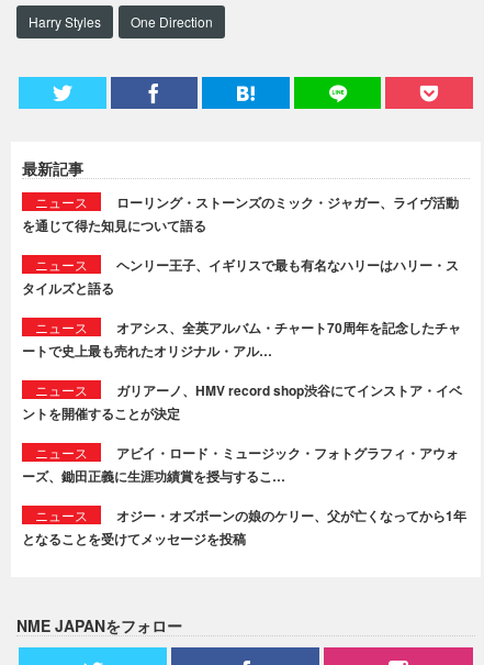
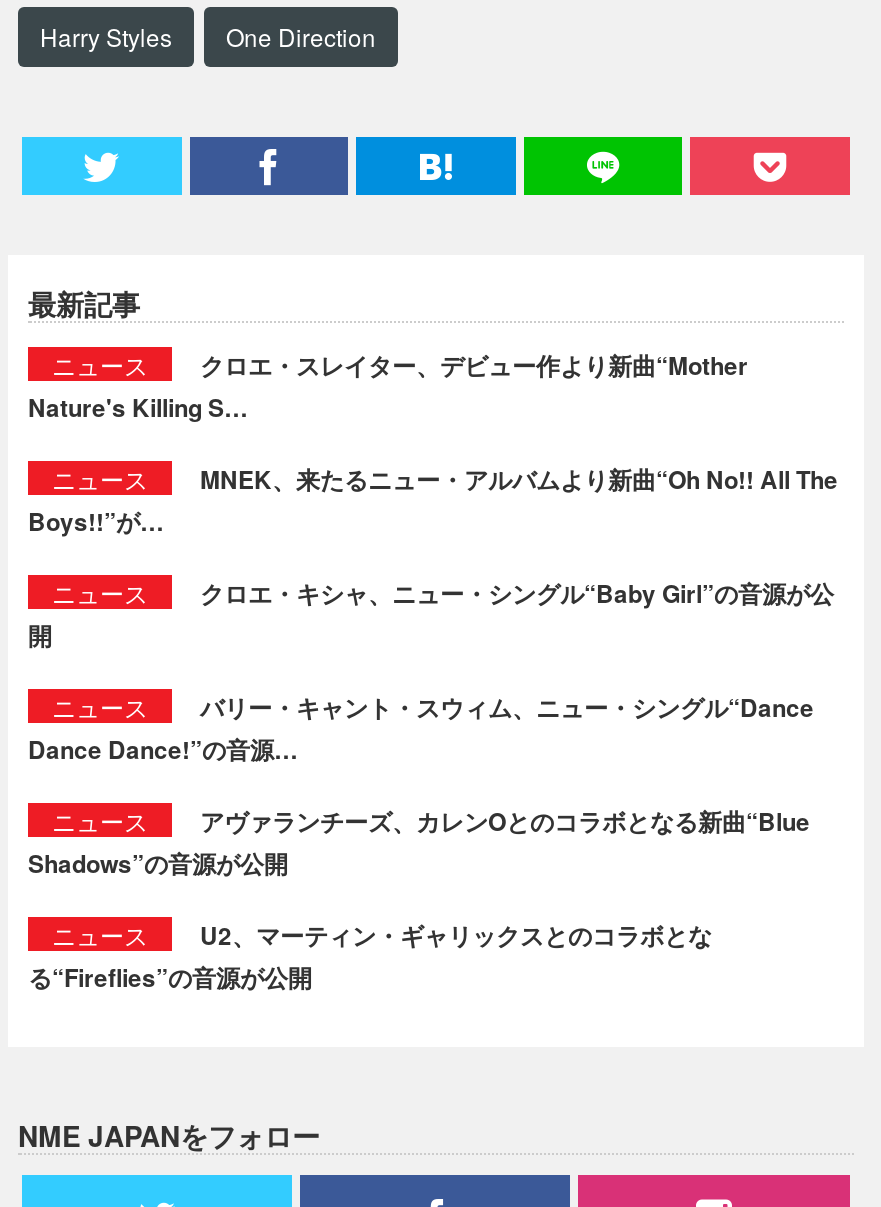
[22,192,459,235] ローリング・ストーンズのミック・ジャガー、ライヴ活動 | を通じて得た知見について語る -> [28,347,748,425] クロエ・スレイター、デビュー作より新曲“Mother | Nature's Killing S…
[22,255,459,298] ヘンリー王子、イギリスで最も有名なハリーはハリー・ス | タイルズと語る -> [28,461,838,539] MNEK、来たるニュー・アルバムより新曲“Oh No!! All The | Boys!!”が…
[22,318,461,361] オアシス、全英アルバム・チャート70周年を記念したチャ | ートで史上最も売れたオリジナル・アル… -> [28,575,834,653] クロエ・キシャ、ニュー・シングル“Baby Girl”の音源が公 | 開
[22,380,462,423] ガリアーノ、HMV record shop渋谷にてインストア・イベ | ントを開催することが決定 -> [28,689,814,767] バリー・キャント・スウィム、ニュー・シングル“Dance | Dance Dance!”の音源…
[22,443,459,486] アビイ・ロード・ミュージック・フォトグラフィ・アウォ | ーズ、鋤田正義に生涯功績賞を授与するこ… -> [28,803,810,881] アヴァランチーズ、カレンOとのコラボとなる新曲“Blue | Shadows”の音源が公開
[22,506,466,548] オジー・オズボーンの娘のケリー、父が亡くなってから1年 | となることを受けてメッセージを投稿 -> [28,917,712,995] U2、マーティン・ギャリックスとのコラボとな | る“Fireflies”の音源が公開

